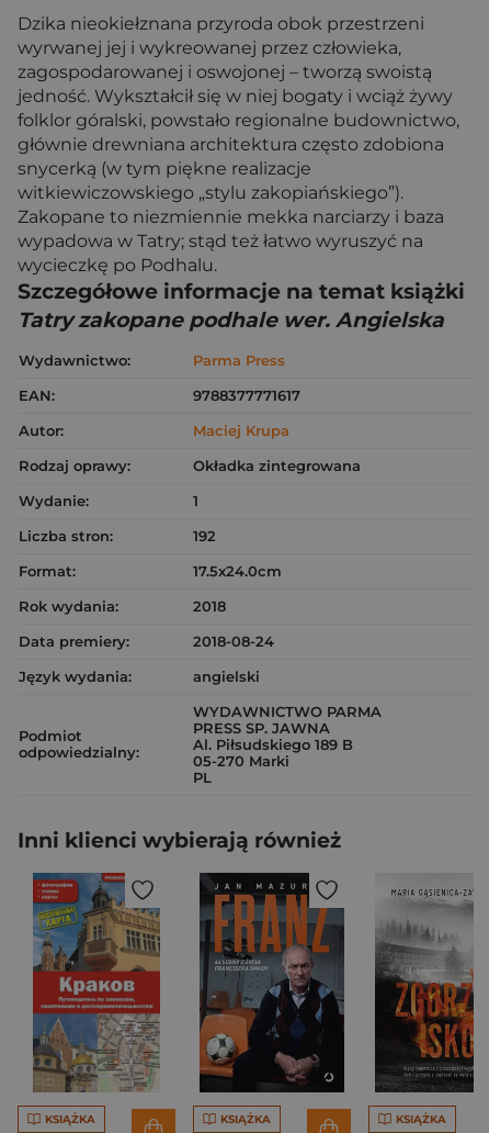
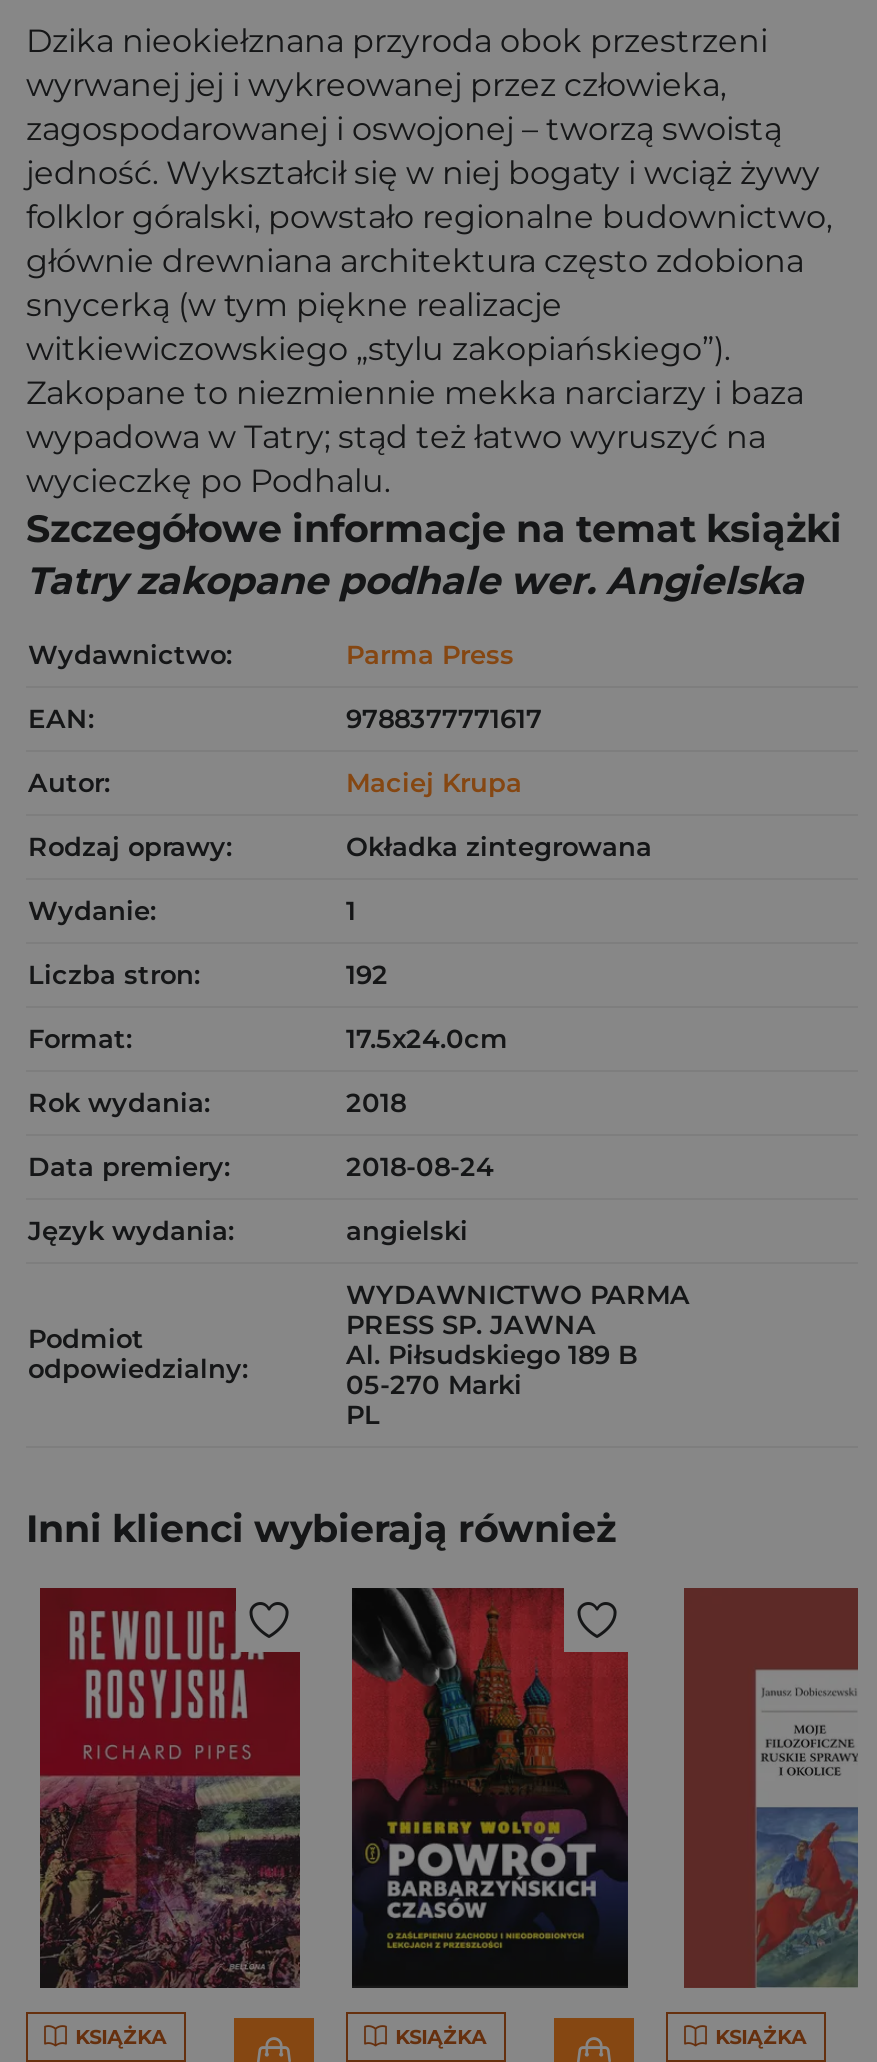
[25,872,168,1093] [image] -> [38,1586,302,1990] [image]
[196,872,348,1092] [image] -> [350,1586,630,1990] [image]
[374,873,475,1093] [image] -> [678,1586,860,1990] [image]

